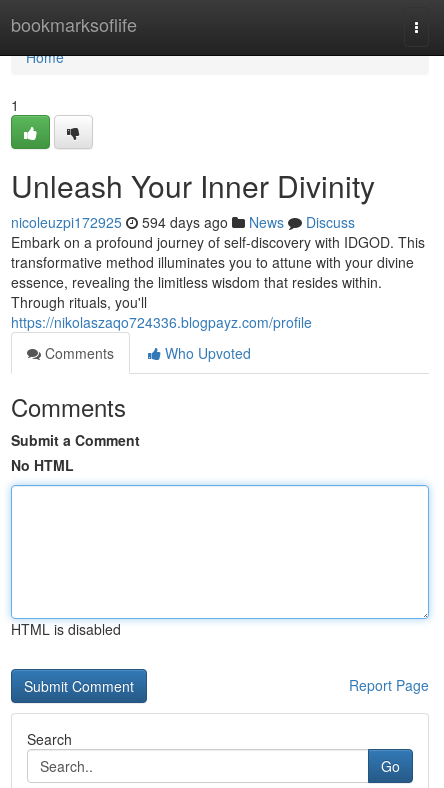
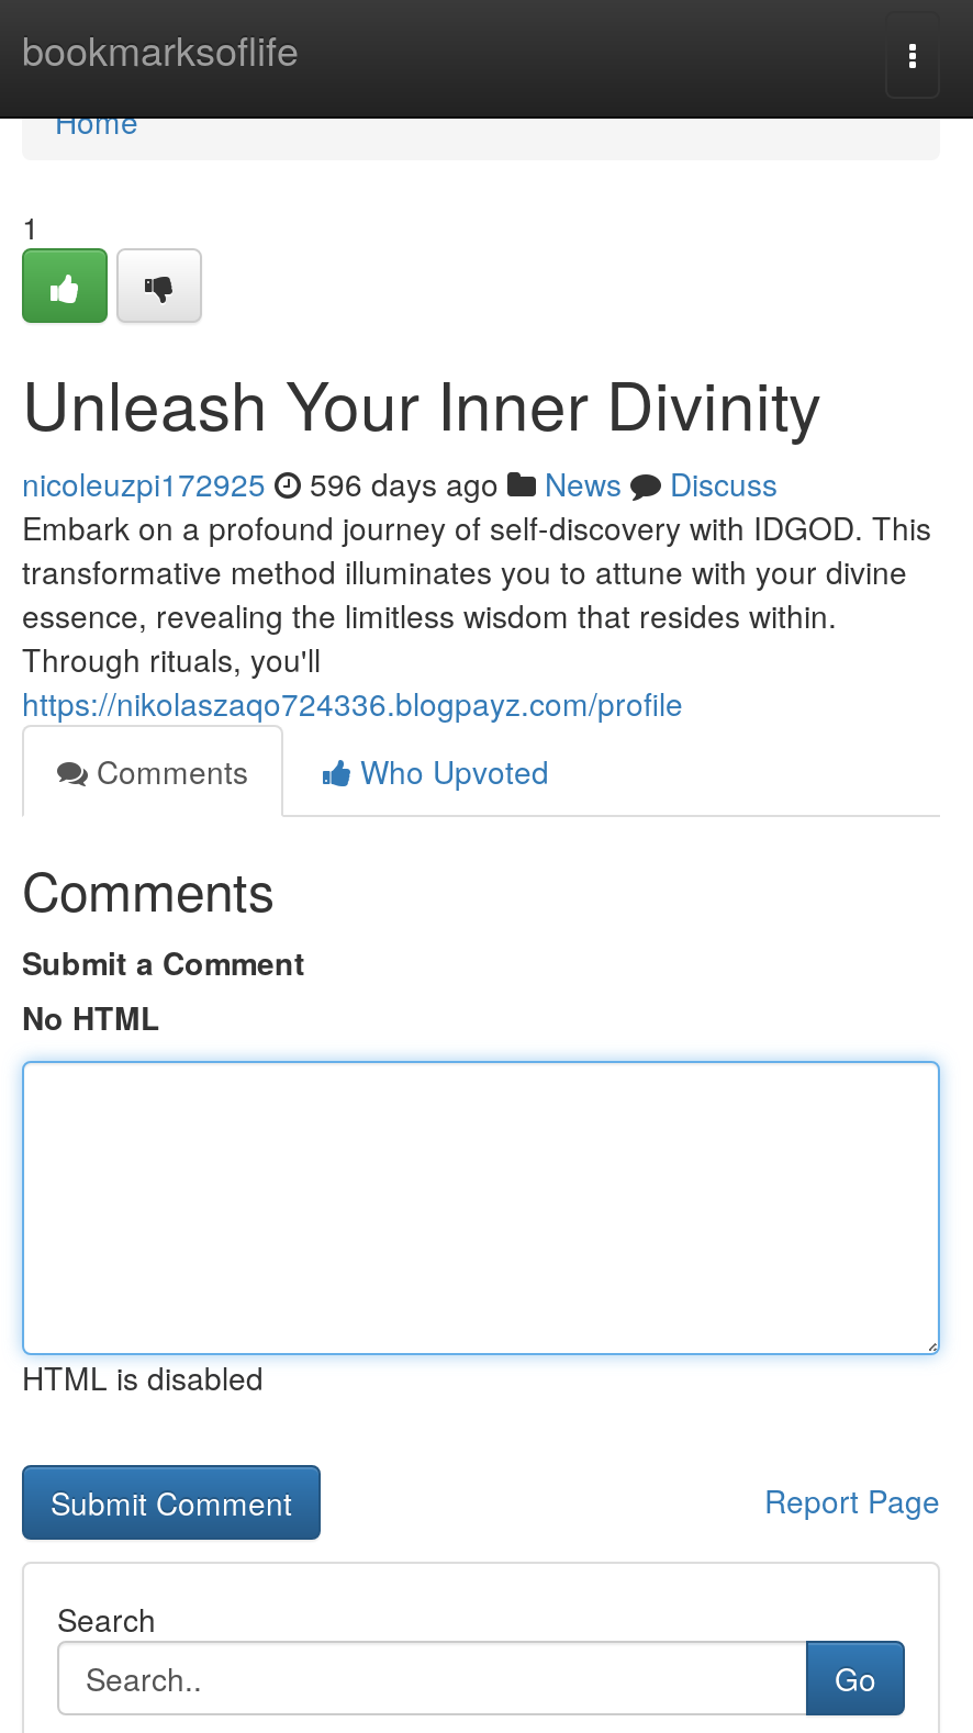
[11,212,355,232] nicoleuzpi172925 594 days ago News Discuss -> [22,461,778,505] nicoleuzpi172925 596 days ago News Discuss

